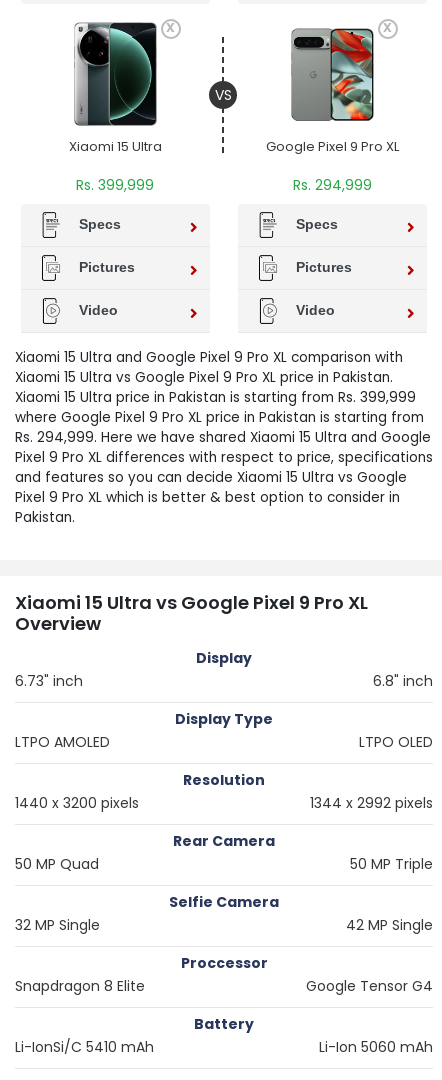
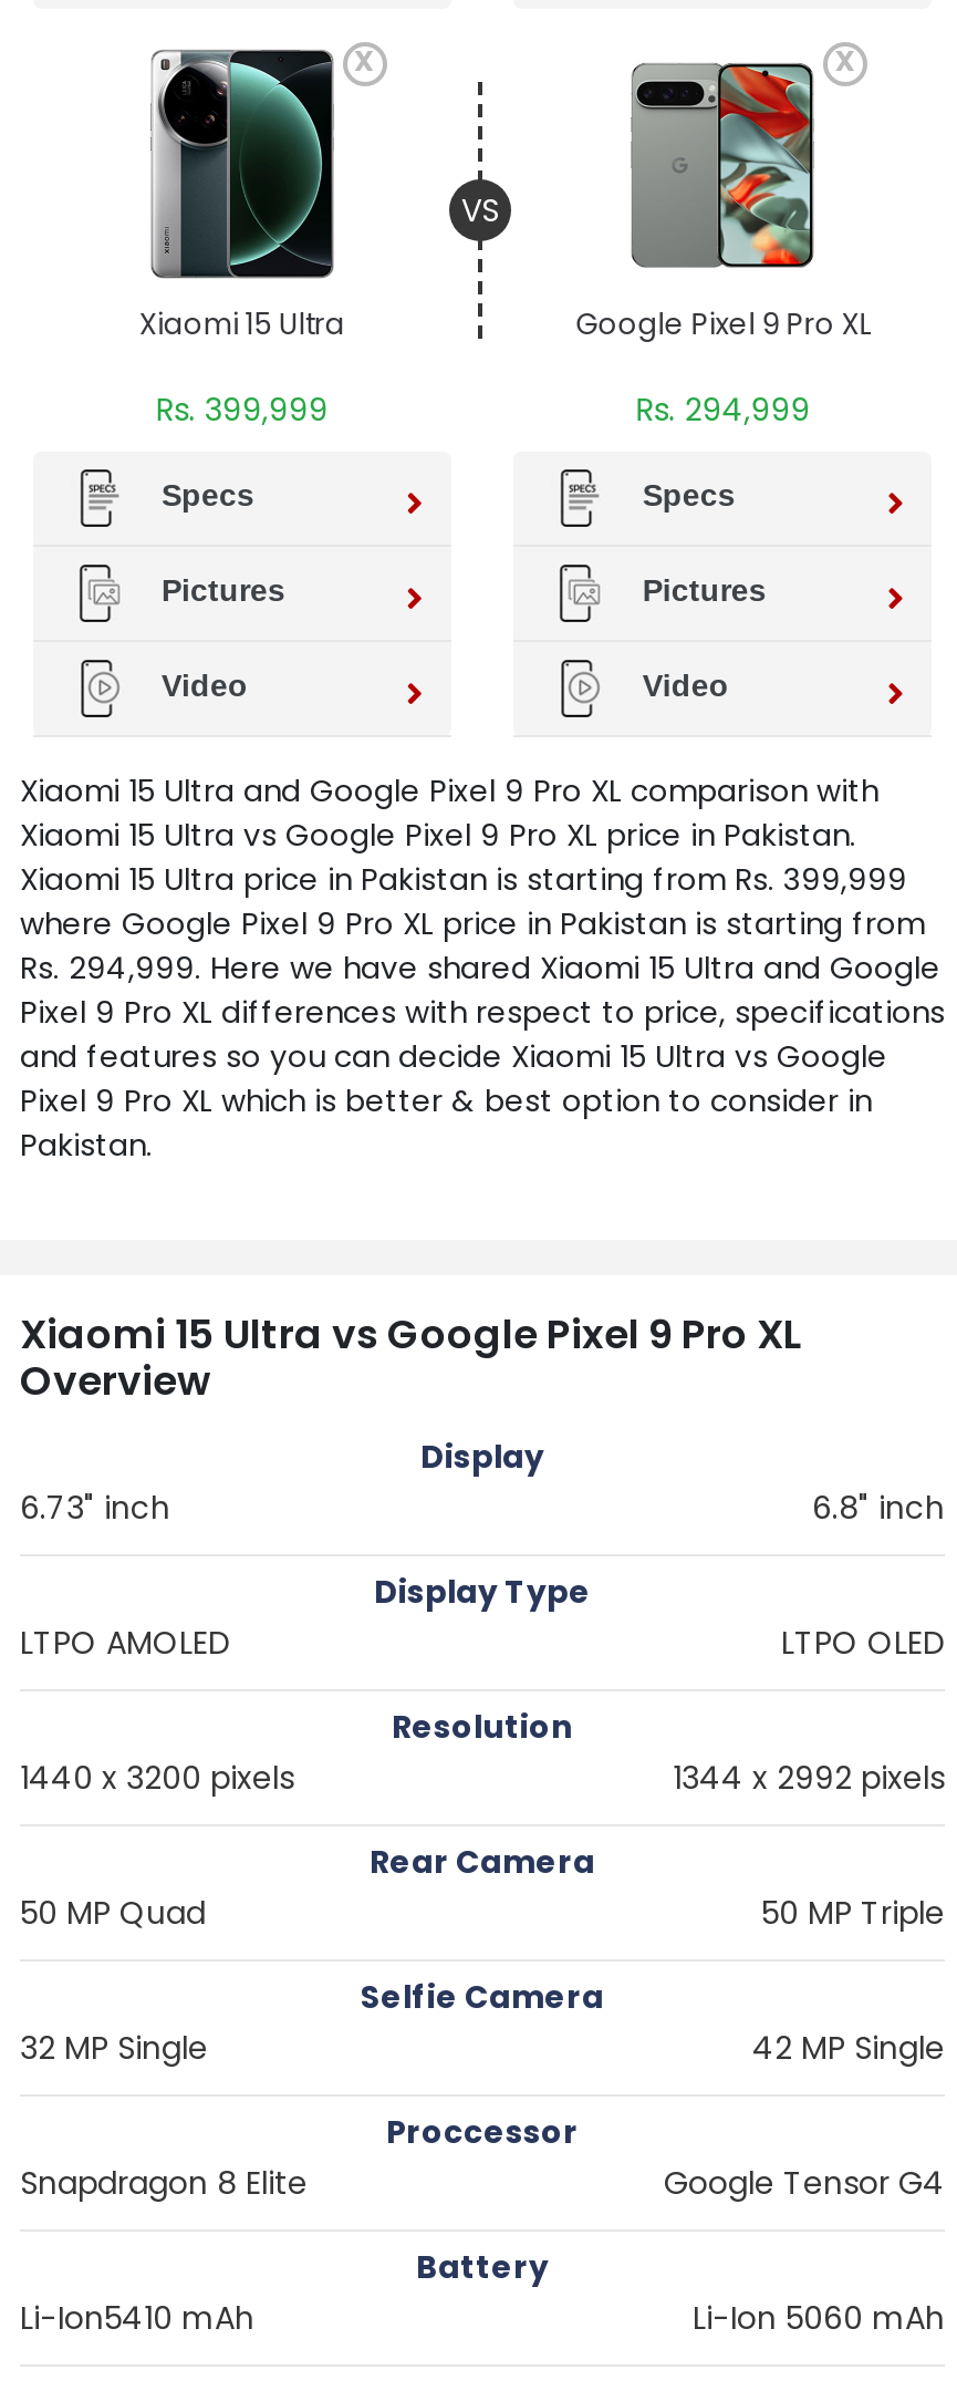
[15,1037,154,1057] Li-IonSi/C 5410 mAh -> [20,2296,254,2340] Li-Ion5410 mAh

